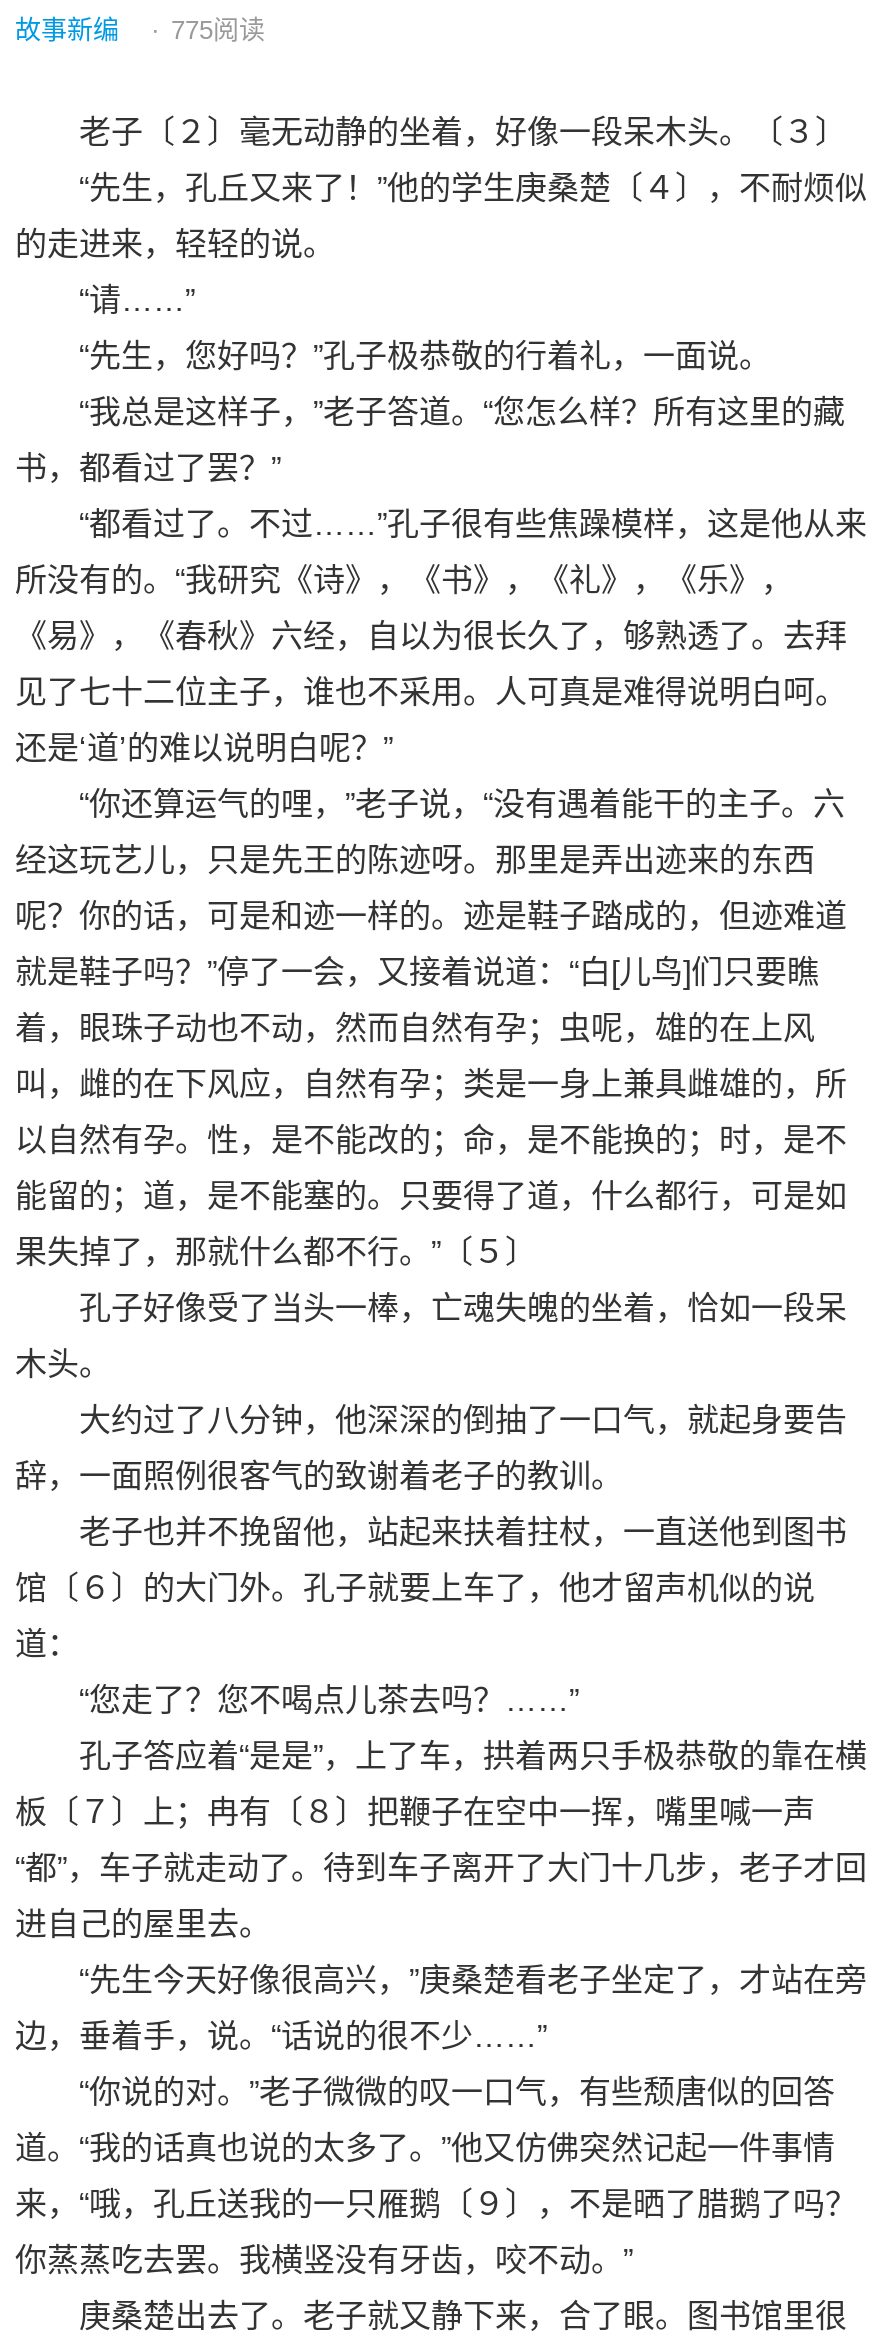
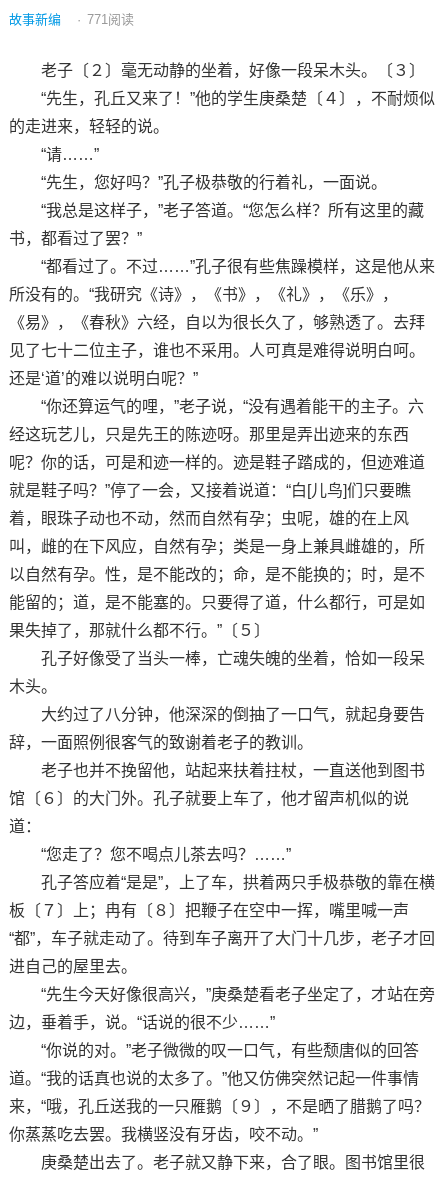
[15,15,265,45] 故事新编 · 775阅读 -> [9,12,134,27] 故事新编 · 771阅读

